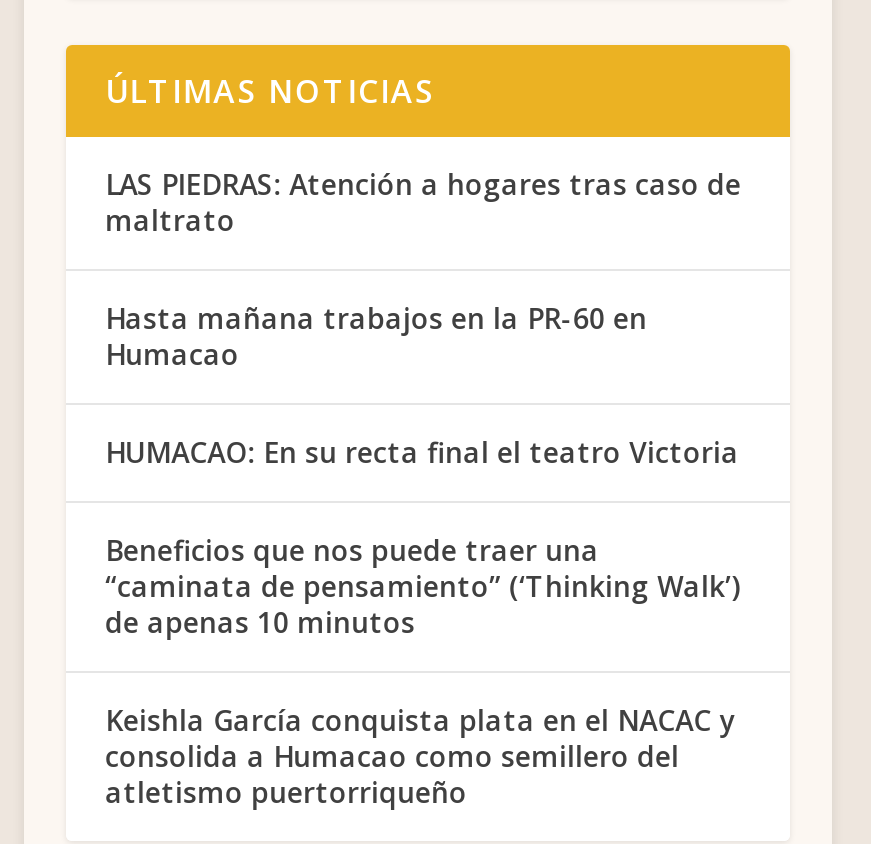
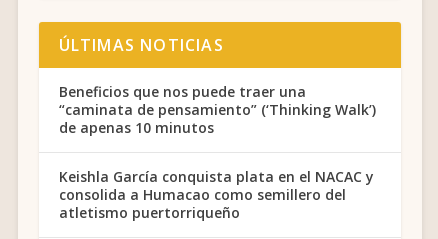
[105,165,741,471] LAS PIEDRAS: Atención a hogares tras caso de | maltrato | Hasta mañana trabajos en la PR-60 en | Humacao | HUMACAO: En su recta final el teatro Victoria -> none

